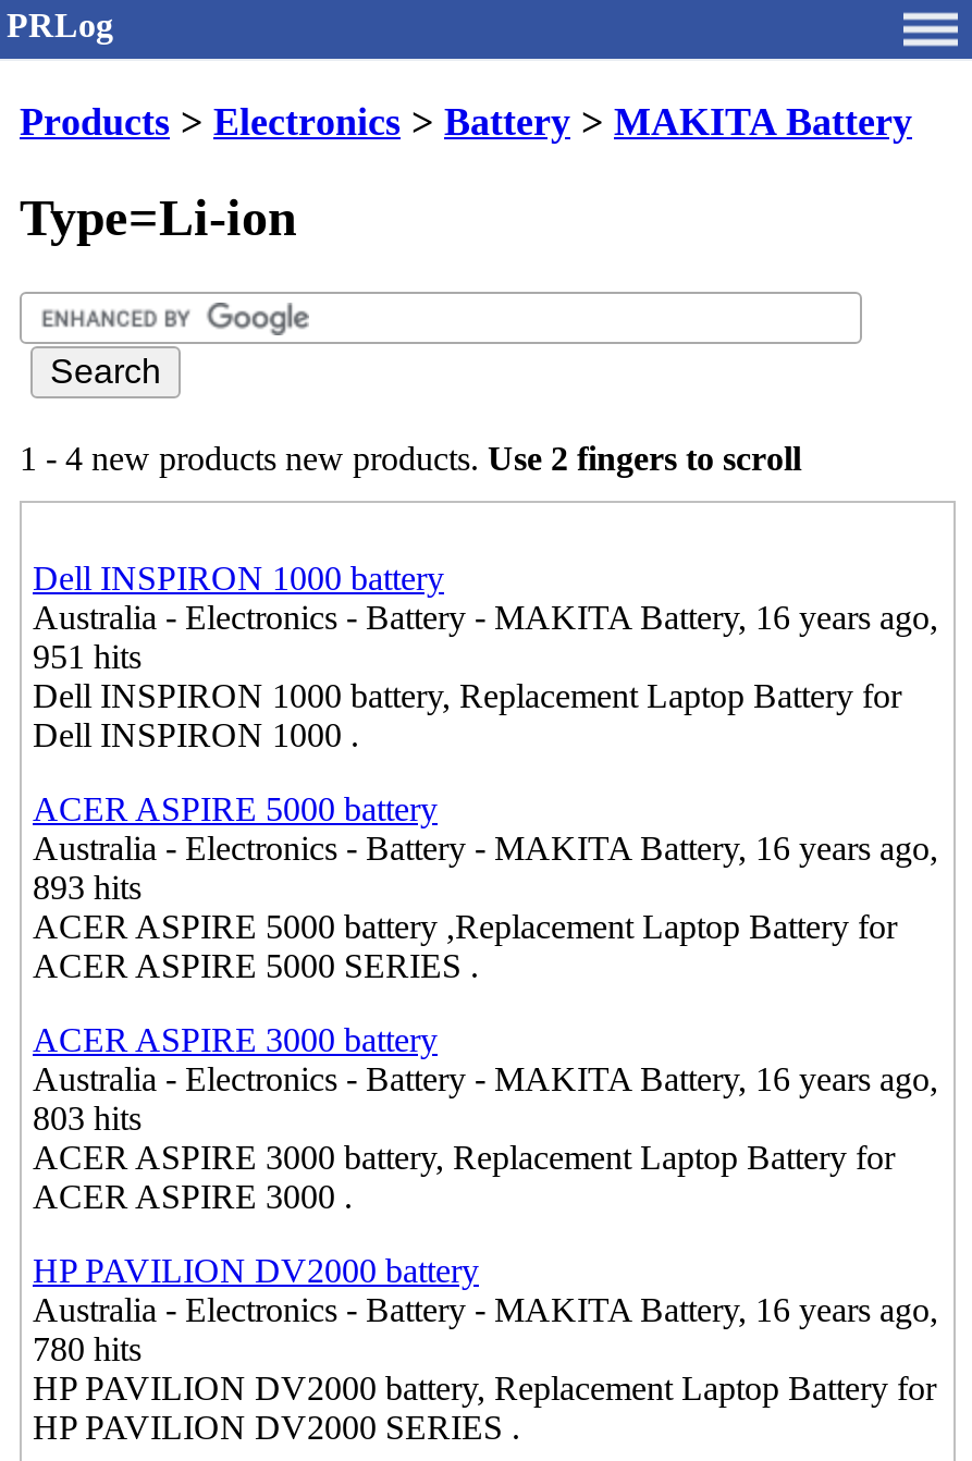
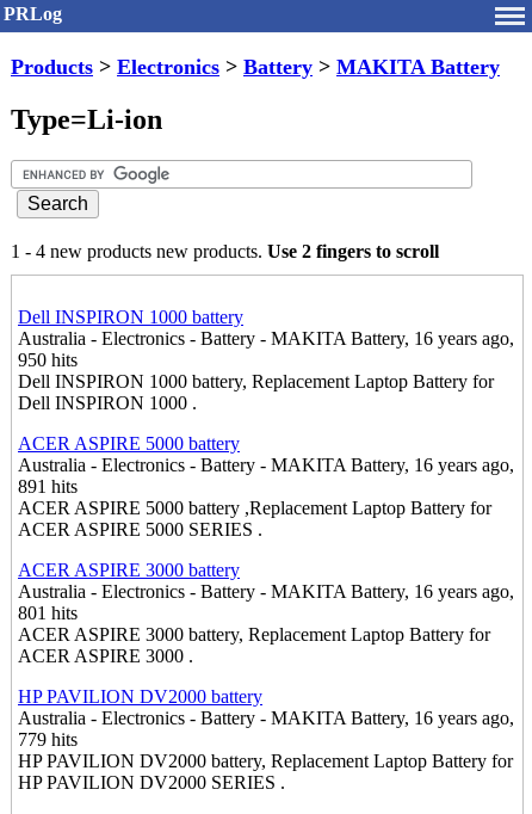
[33,638,142,675] 951 hits -> [18,350,78,370] 950 hits
[33,869,142,906] 893 hits -> [18,476,78,496] 891 hits
[33,1099,142,1136] 803 hits -> [18,603,78,623] 801 hits
[33,1330,142,1367] 780 hits -> [18,729,78,749] 779 hits

